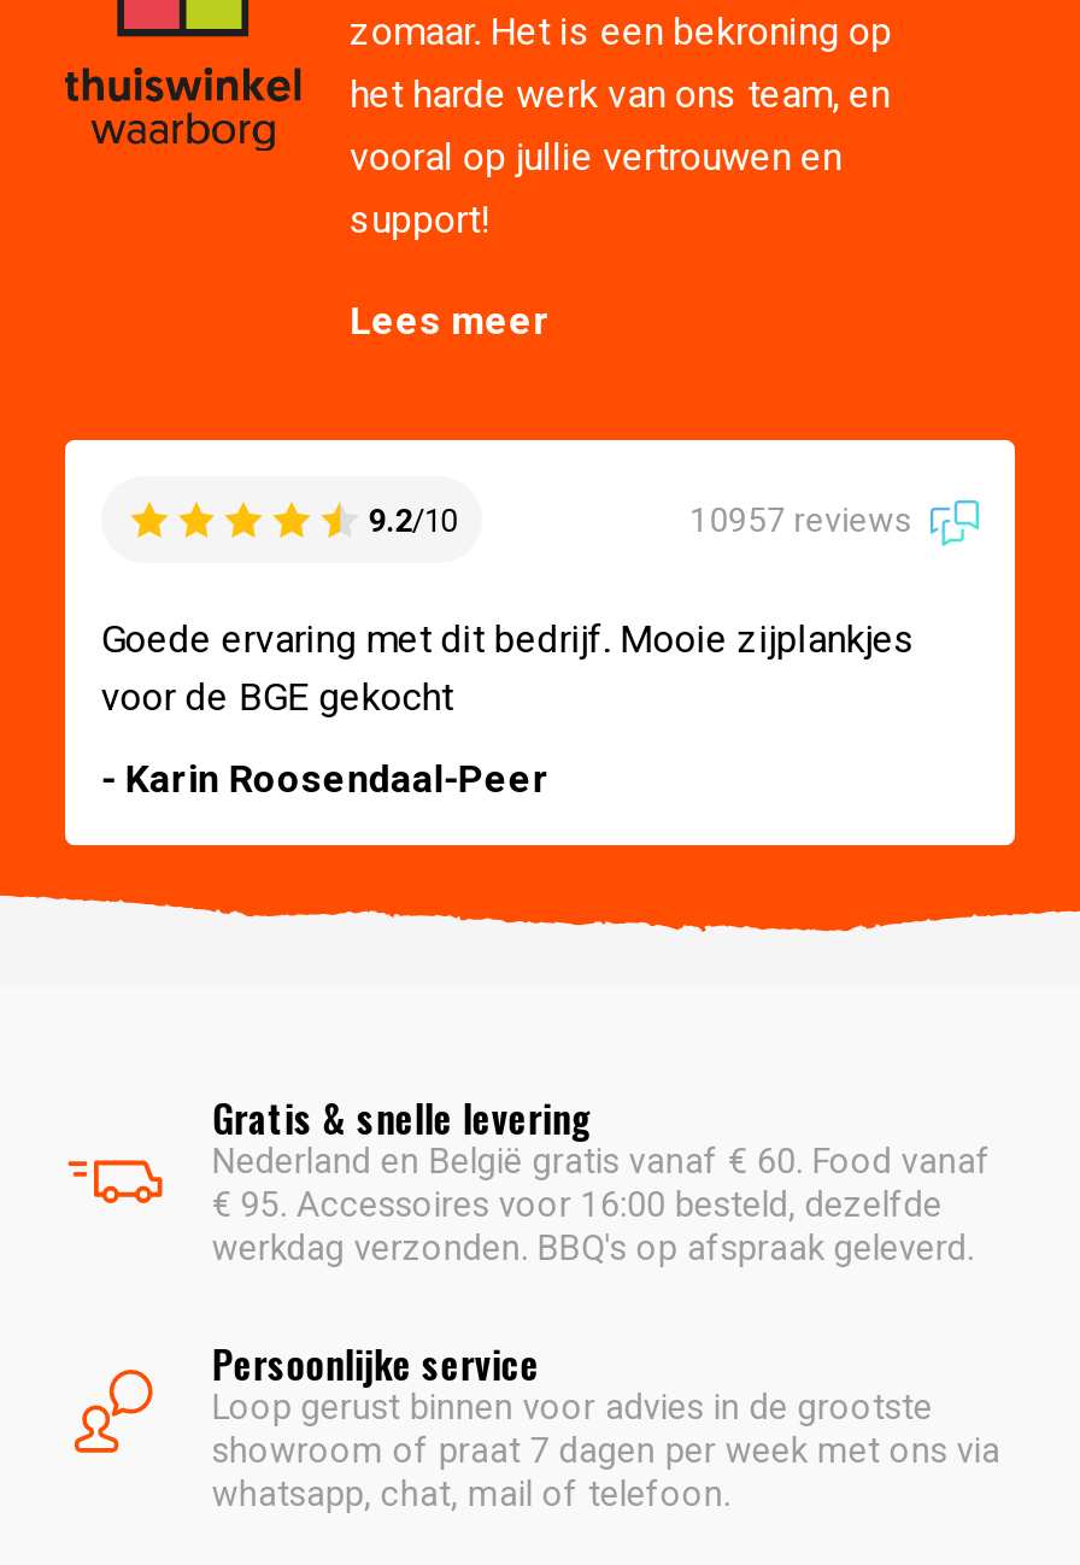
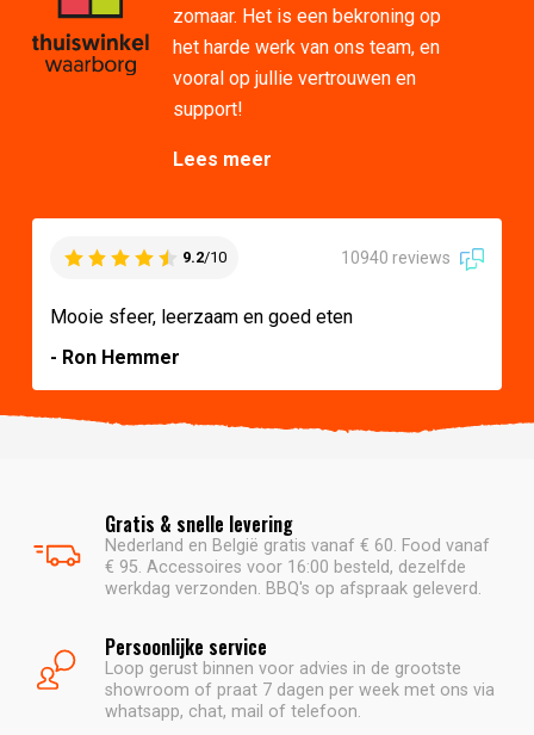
[690,501,919,540] 10957 reviews -> [341,248,454,267] 10940 reviews
[101,617,916,721] Goede ervaring met dit bedrijf. Mooie zijplankjes | voor de BGE gekocht -> [50,305,353,328] Mooie sfeer, leerzaam en goed eten
[101,757,549,803] - Karin Roosendaal-Peer -> [50,346,180,368] - Ron Hemmer

